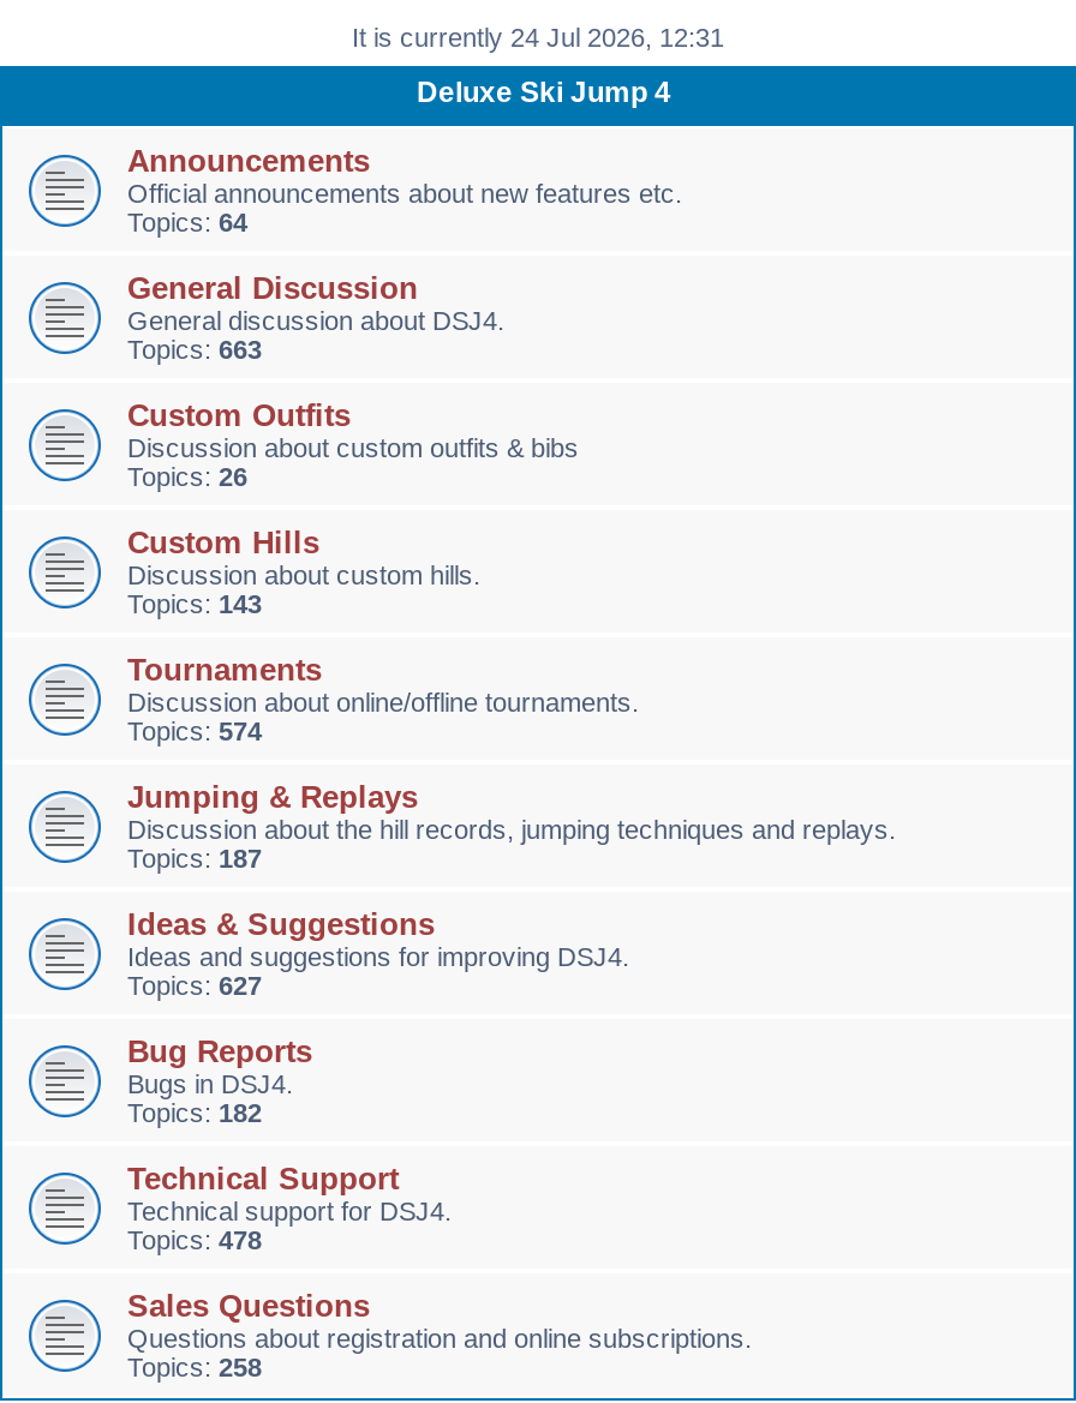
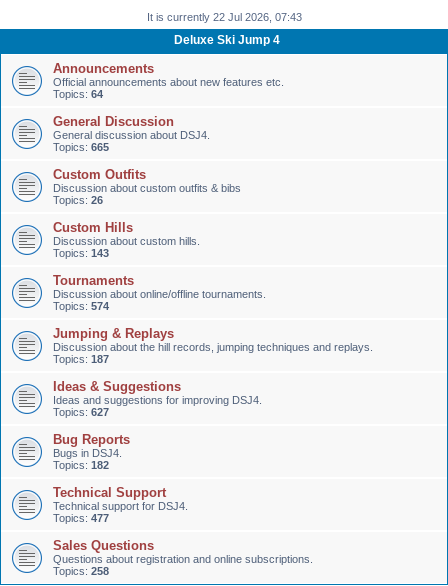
[352,23,724,52] It is currently 24 Jul 2026, 12:31 -> [146,11,301,23] It is currently 22 Jul 2026, 07:43
[127,335,262,364] Topics: 663 -> [53,141,109,153] Topics: 665
[127,1225,262,1254] Topics: 478 -> [53,512,109,524] Topics: 477

